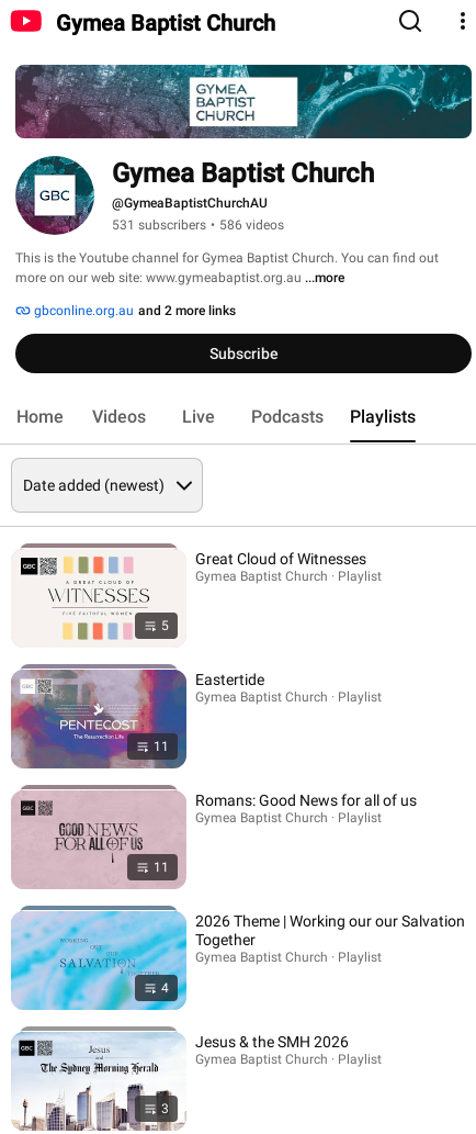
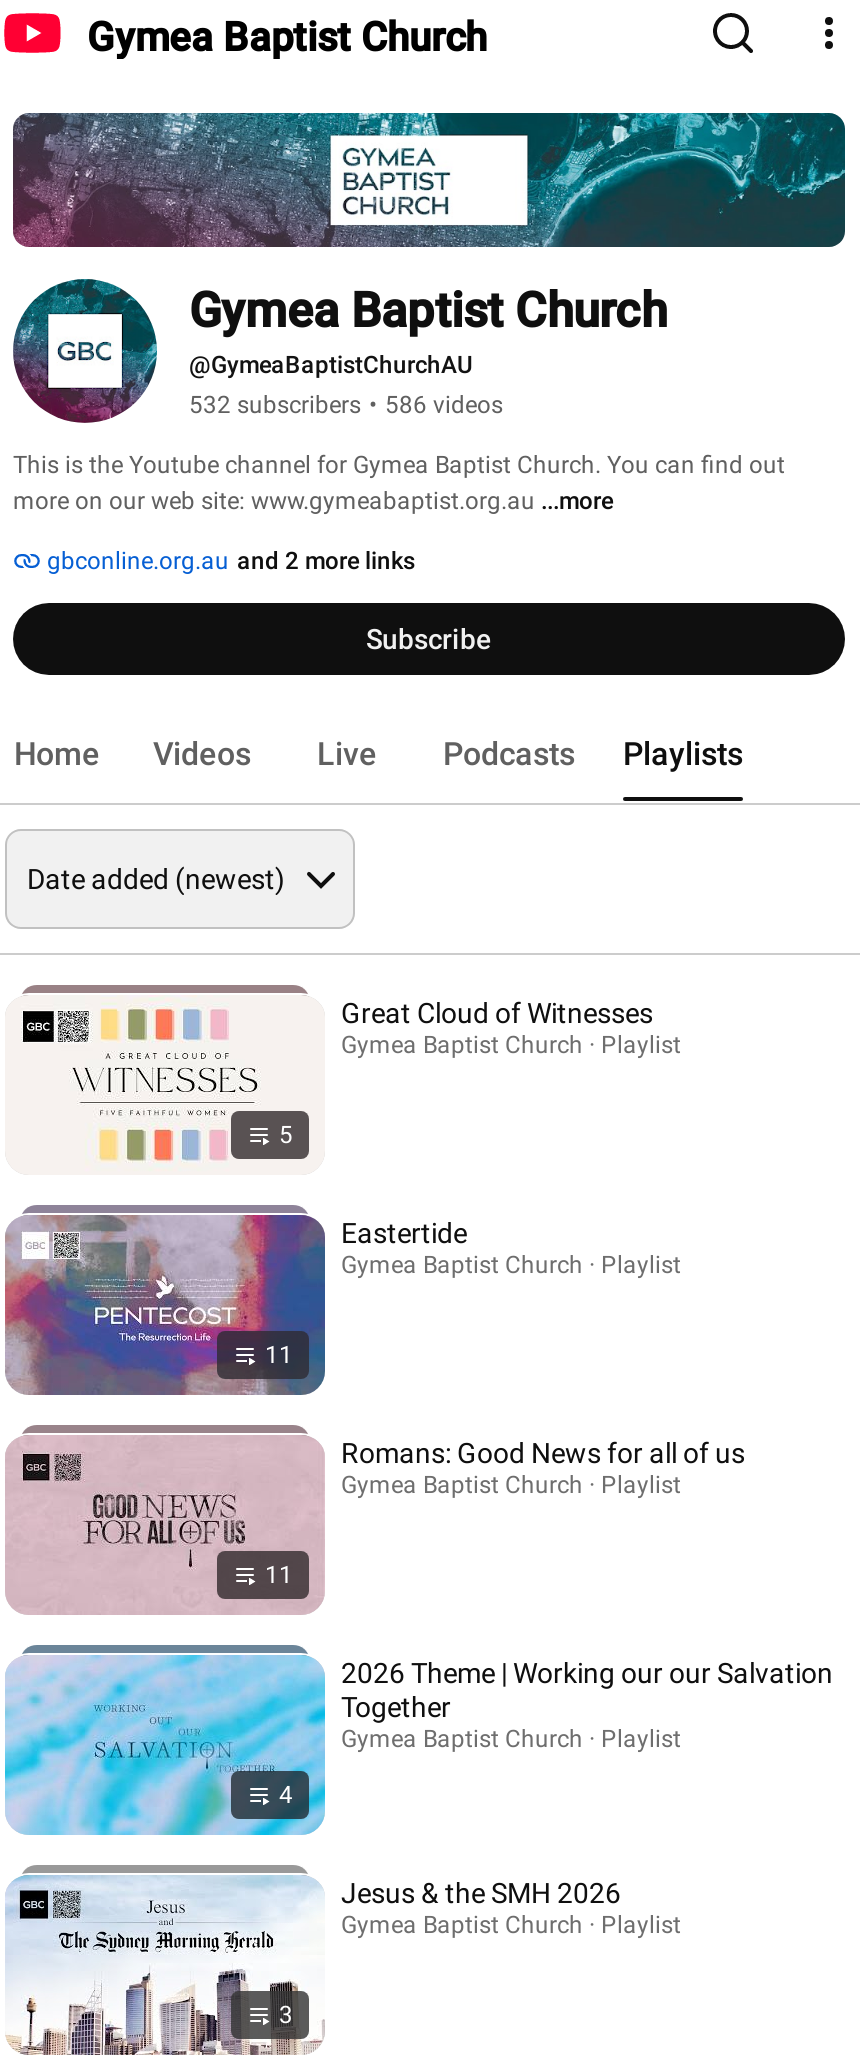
[112,217,284,233] 531 subscribers • 586 videos -> [189,391,503,419] 532 subscribers • 586 videos

